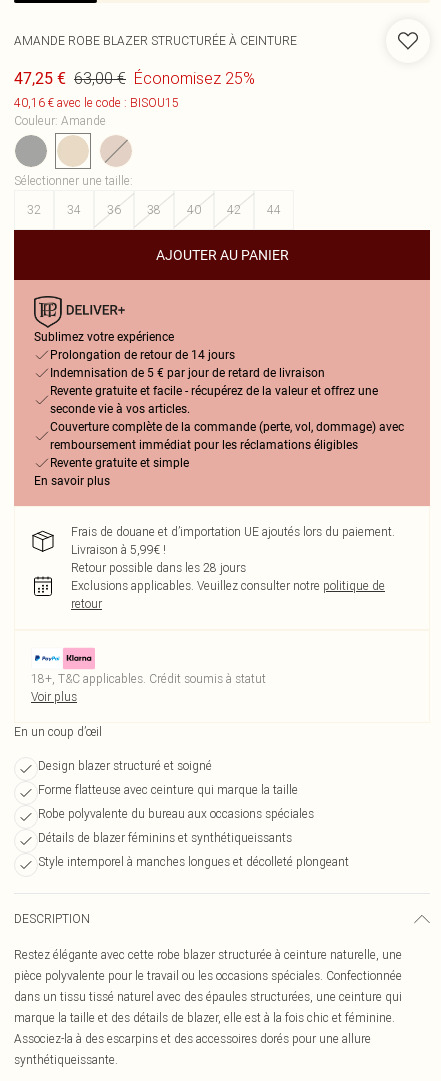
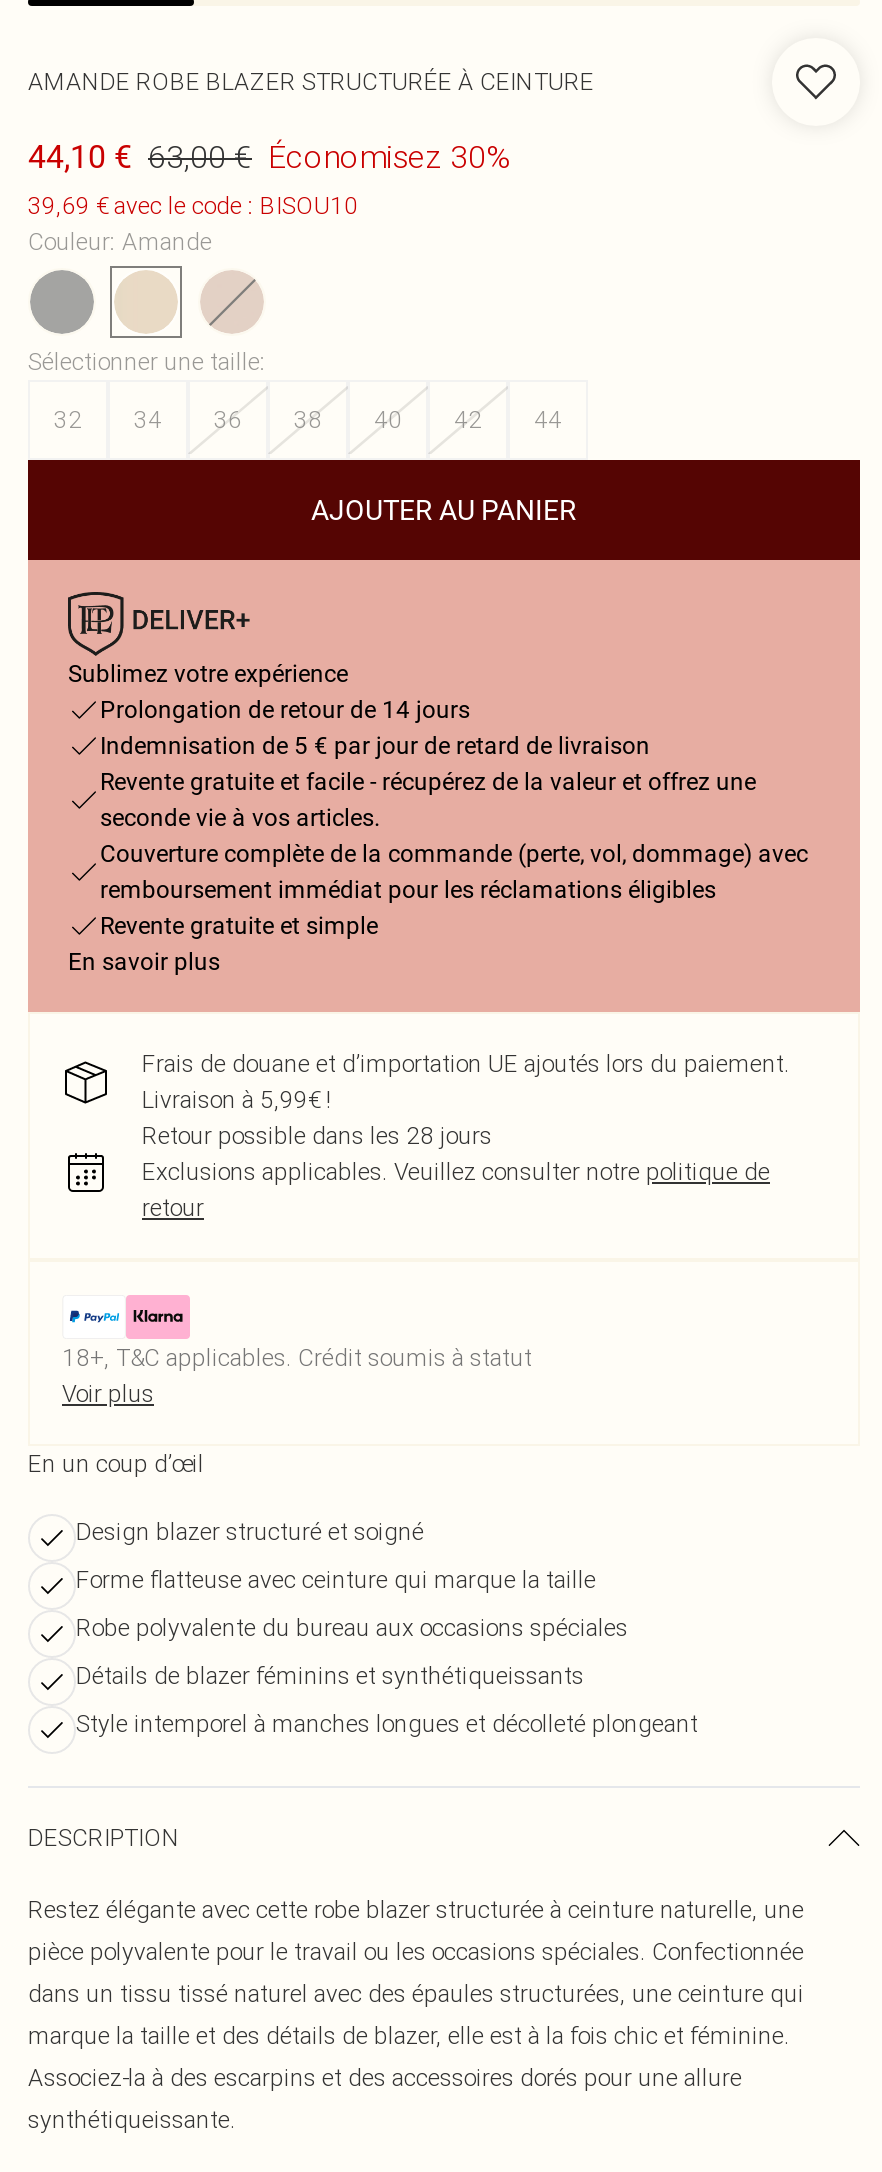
[14,68,255,88] 47,25 € 63,00 € Économisez 25% -> [28,136,510,176] 44,10 € 63,00 € Économisez 30%
[14,95,179,110] 40,16 € avec le code : BISOU15 -> [28,190,358,220] 39,69 € avec le code : BISOU10

